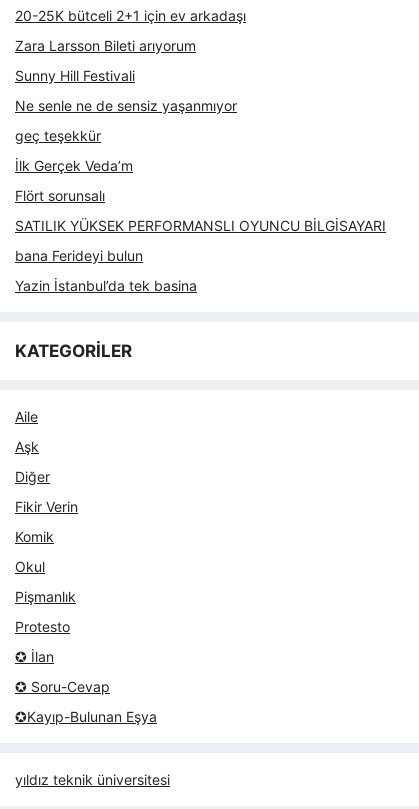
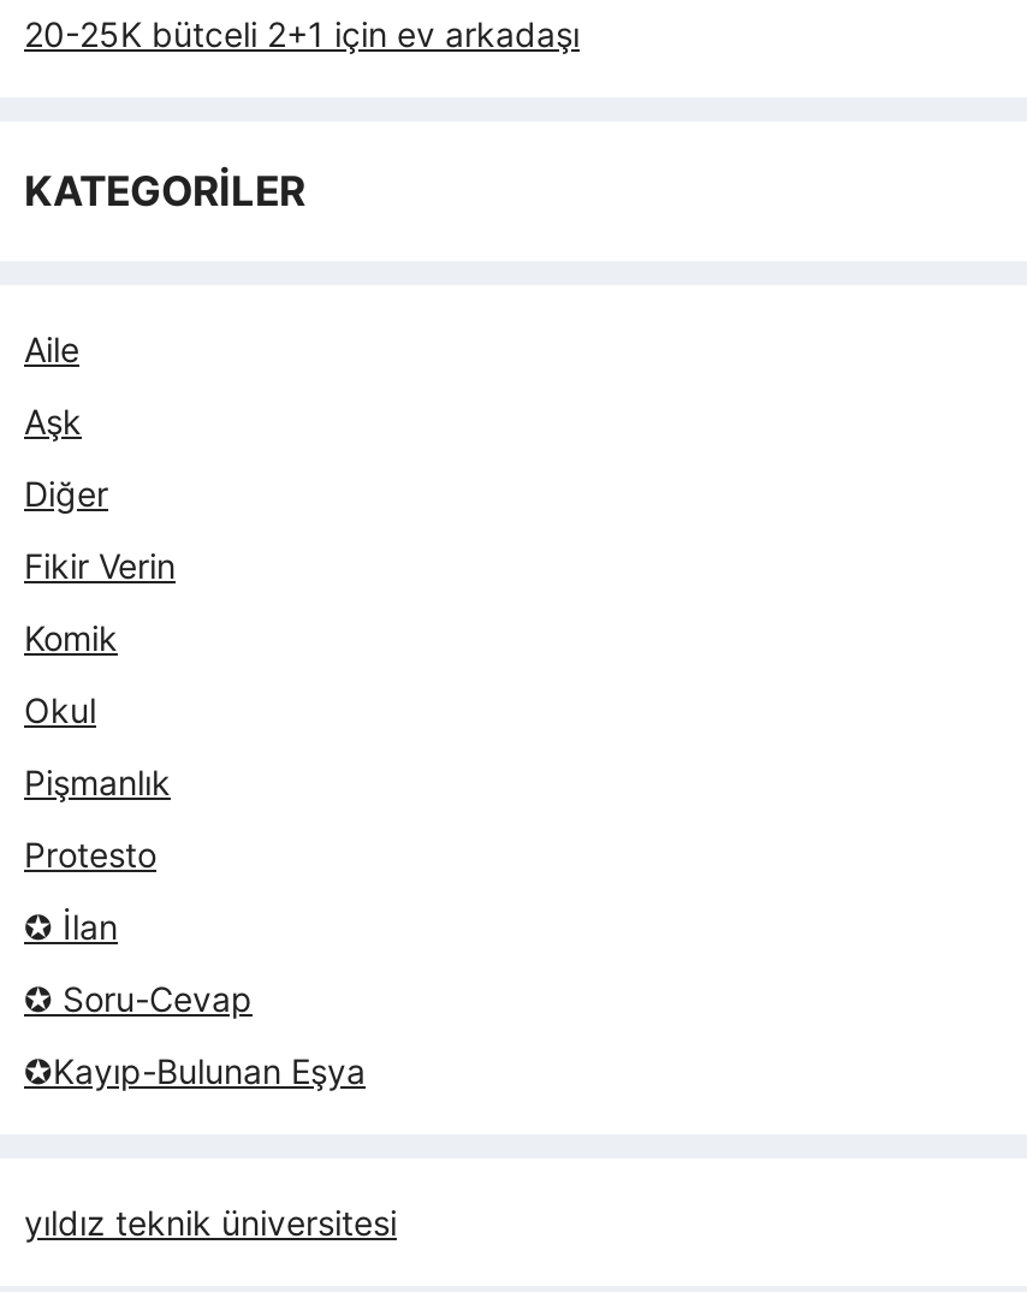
[15,36,386,293] Zara Larsson Bileti arıyorum | Sunny Hill Festivali | Ne senle ne de sensiz yaşanmıyor | geç teşekkür | İlk Gerçek Veda’m | Flört sorunsalı | SATILIK YÜKSEK PERFORMANSLI OYUNCU BİLGİSAYARI | bana Ferideyi bulun | Yazin İstanbul’da tek basina -> none

